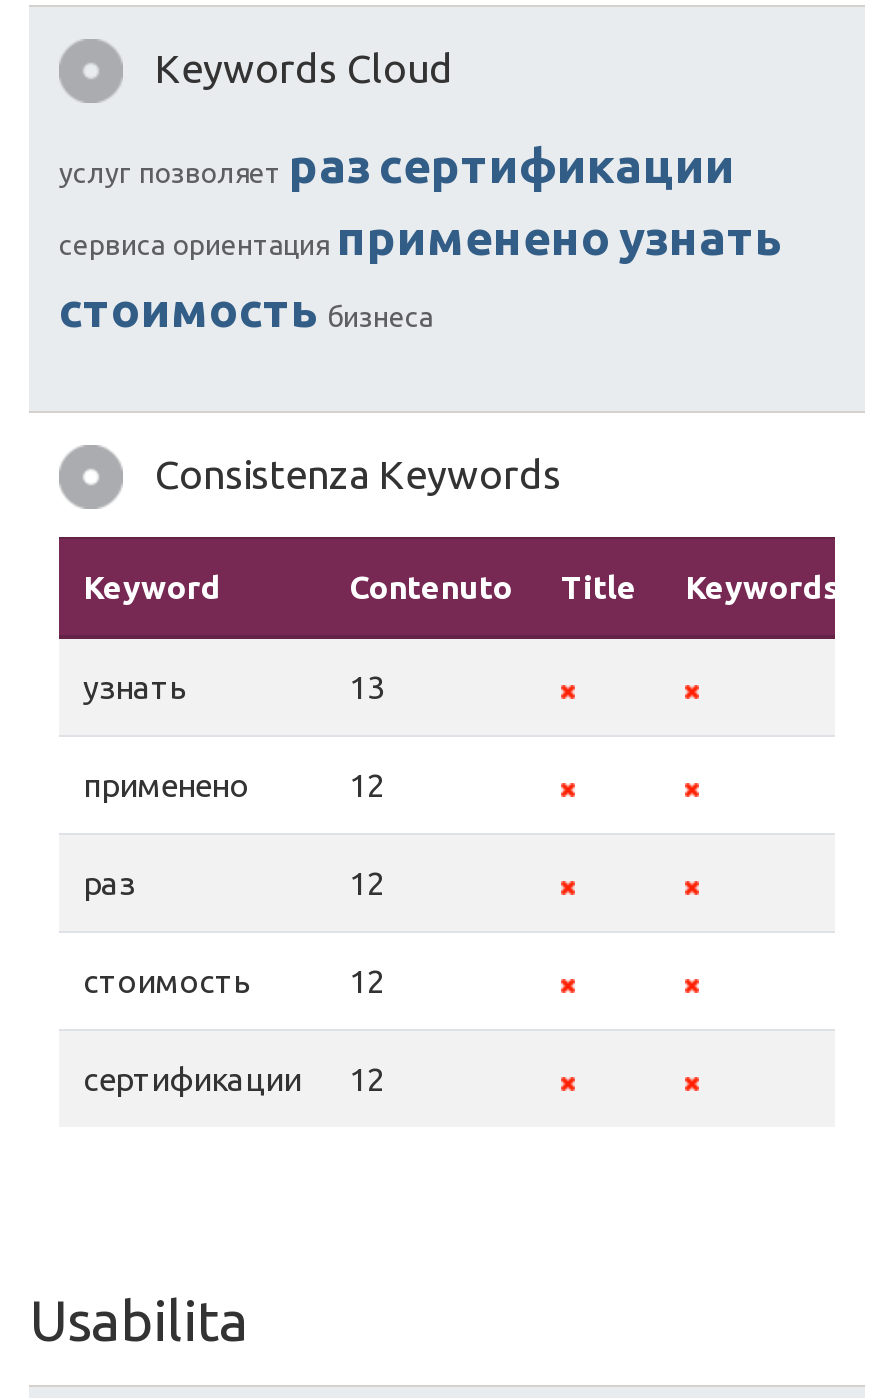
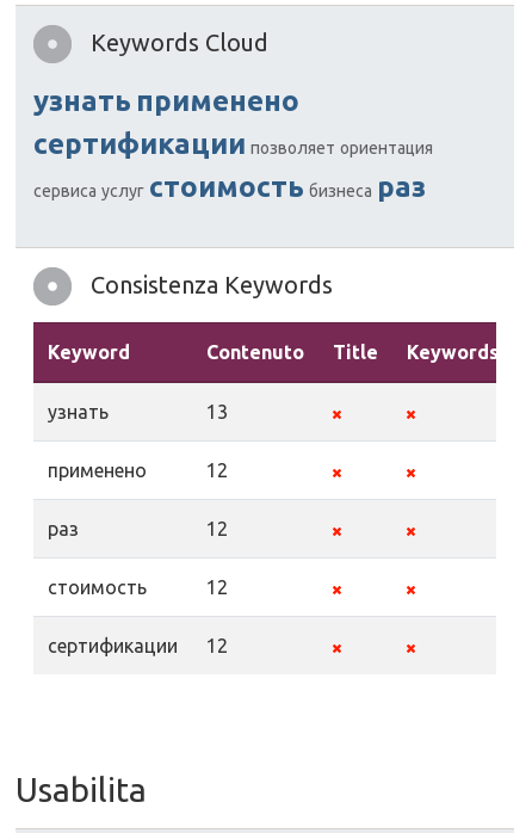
[59,139,783,337] услуг позволяет раз сертификации | сервиса ориентация применено узнать | стоимость бизнеса -> [33,85,433,203] узнать применено | сертификации позволяет ориентация | сервиса услуг стоимость бизнеса раз

